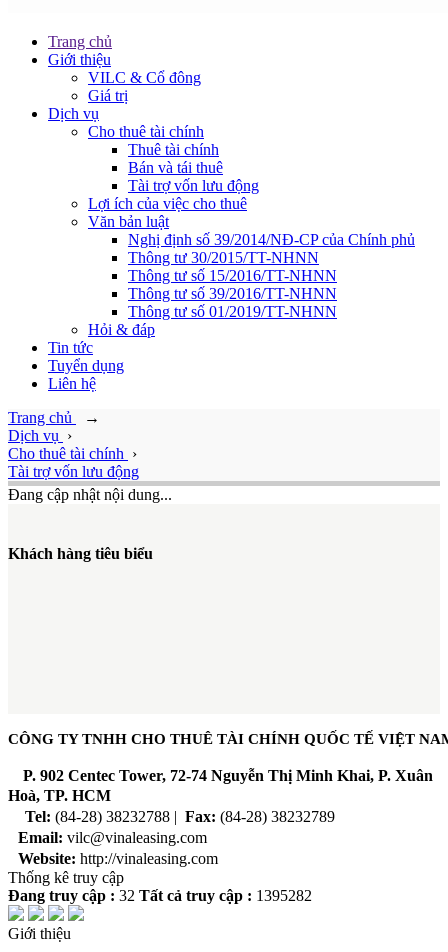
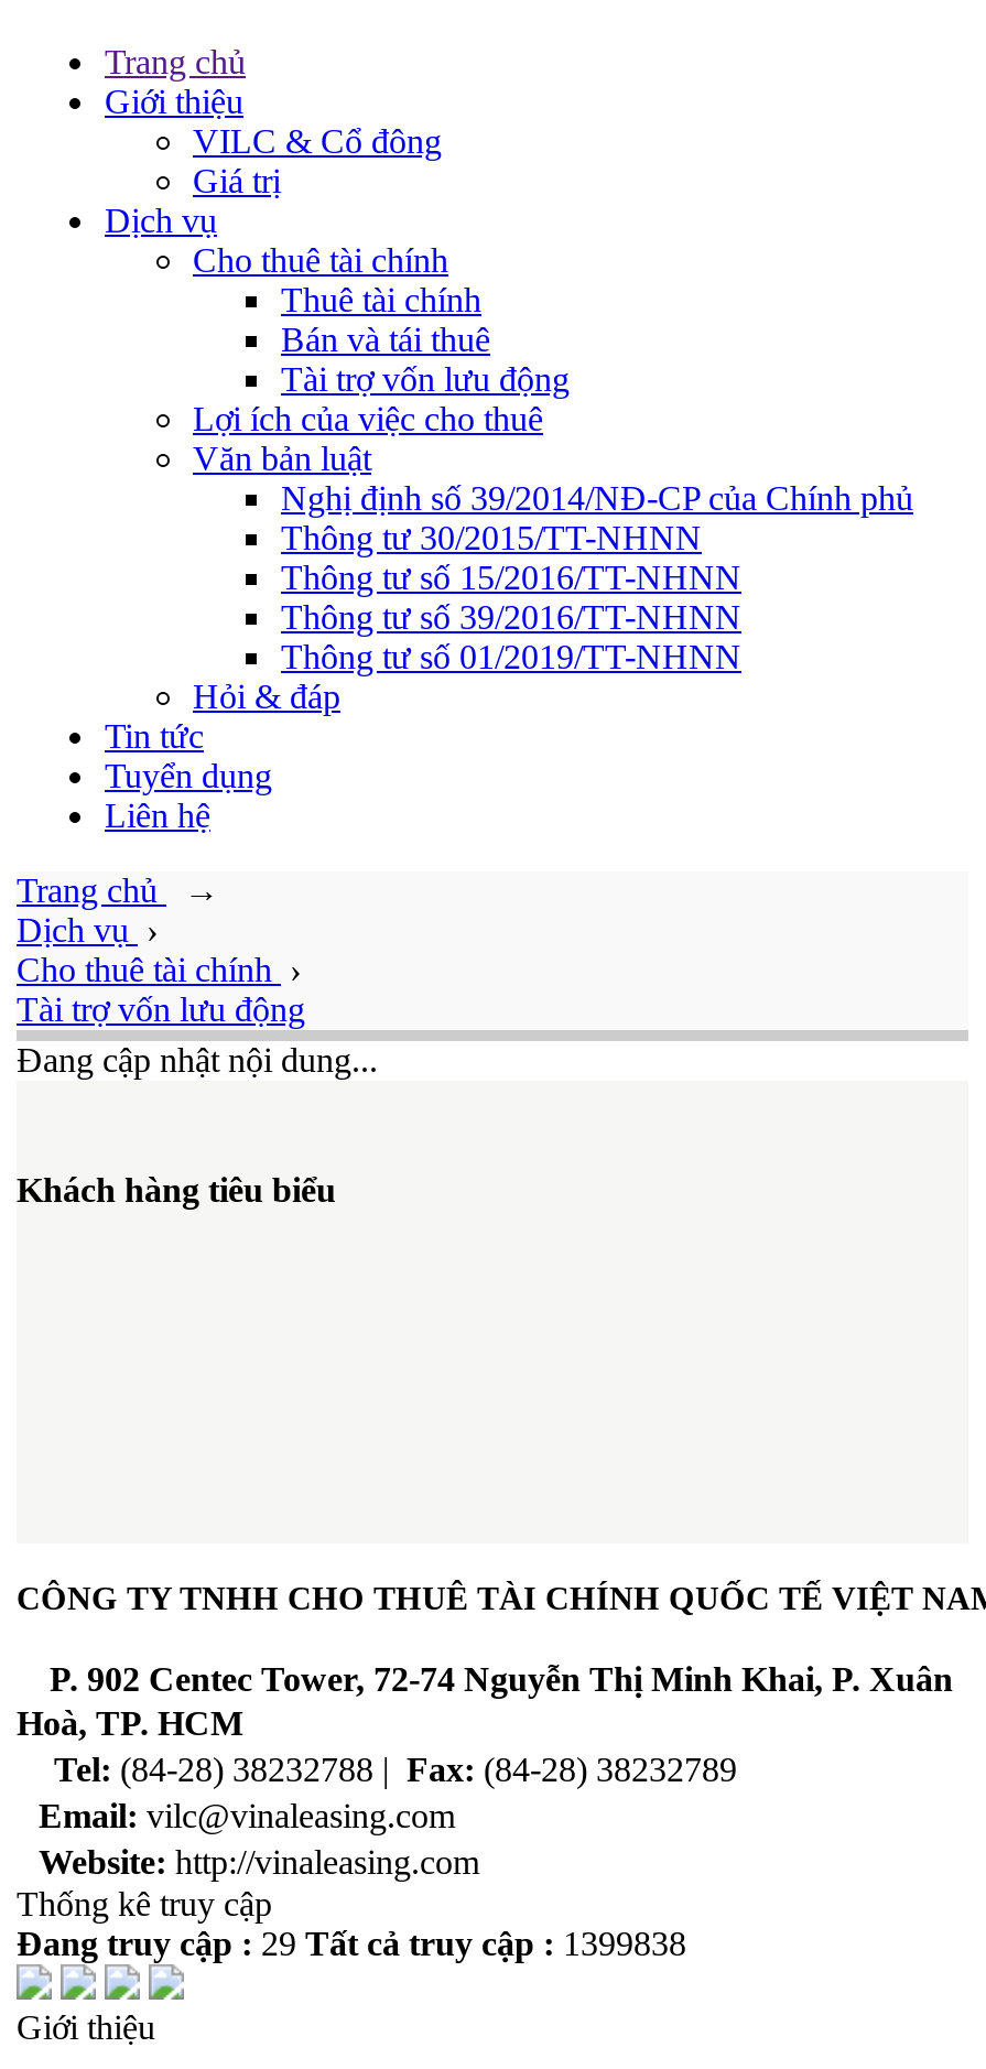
[8,887,312,904] Đang truy cập :32 Tất cả truy cập : 1395282 -> [17,1925,686,1963] Đang truy cập :29 Tất cả truy cập : 1399838

